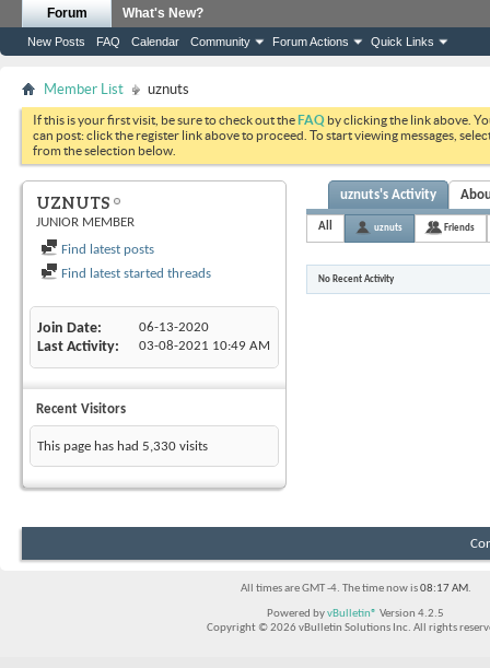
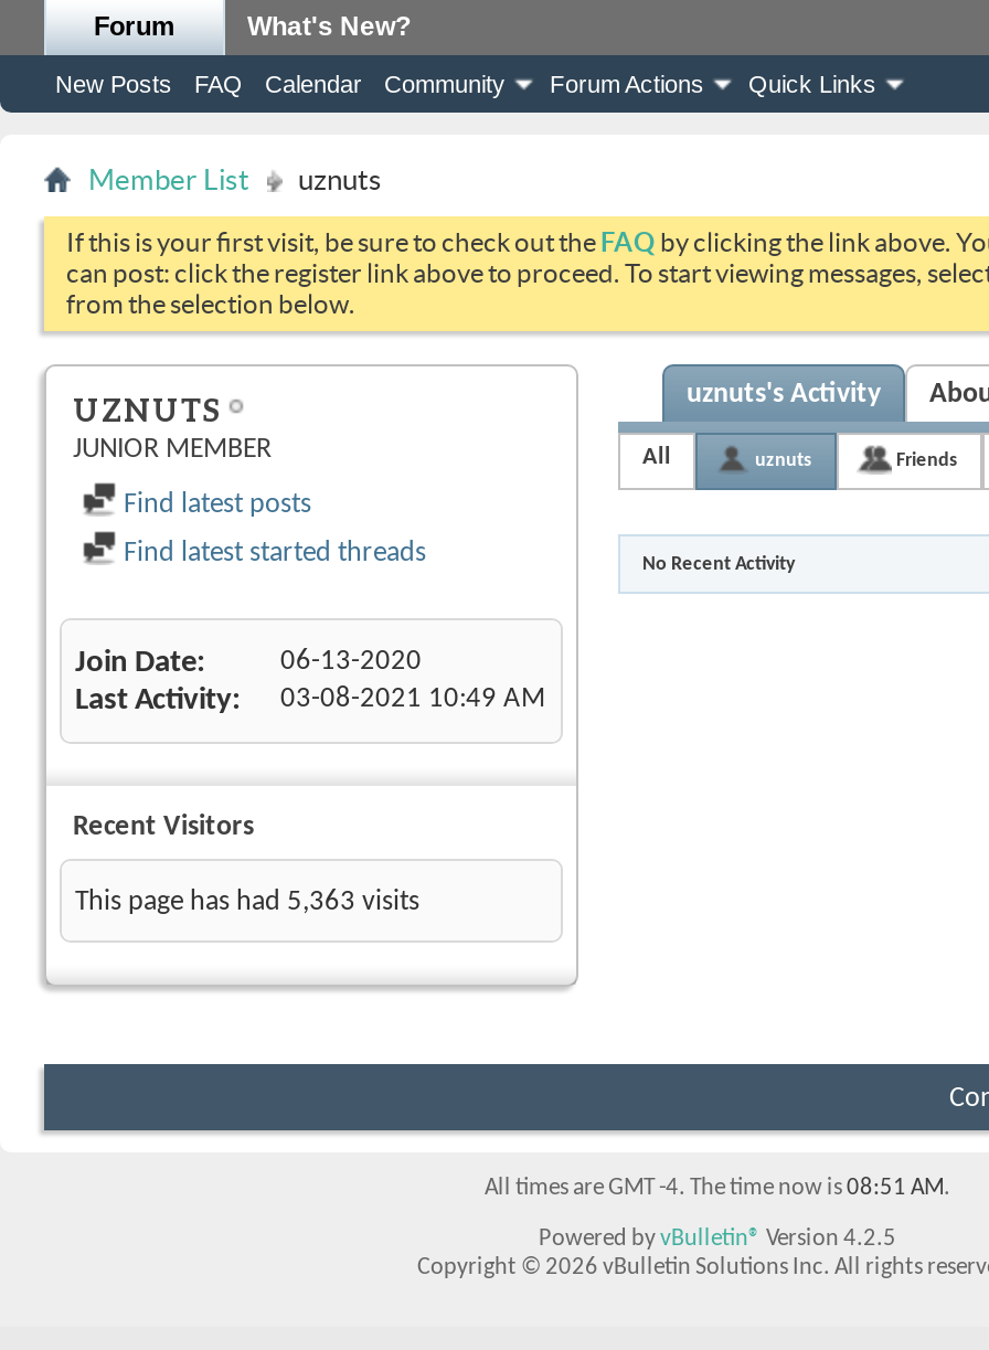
[37,440,208,454] This page has had 5,330 visits -> [75,888,419,917] This page has had 5,363 visits
[240,583,471,595] All times are GMT -4. The time now is 08:17 AM. -> [485,1177,950,1202] All times are GMT -4. The time now is 08:51 AM.

